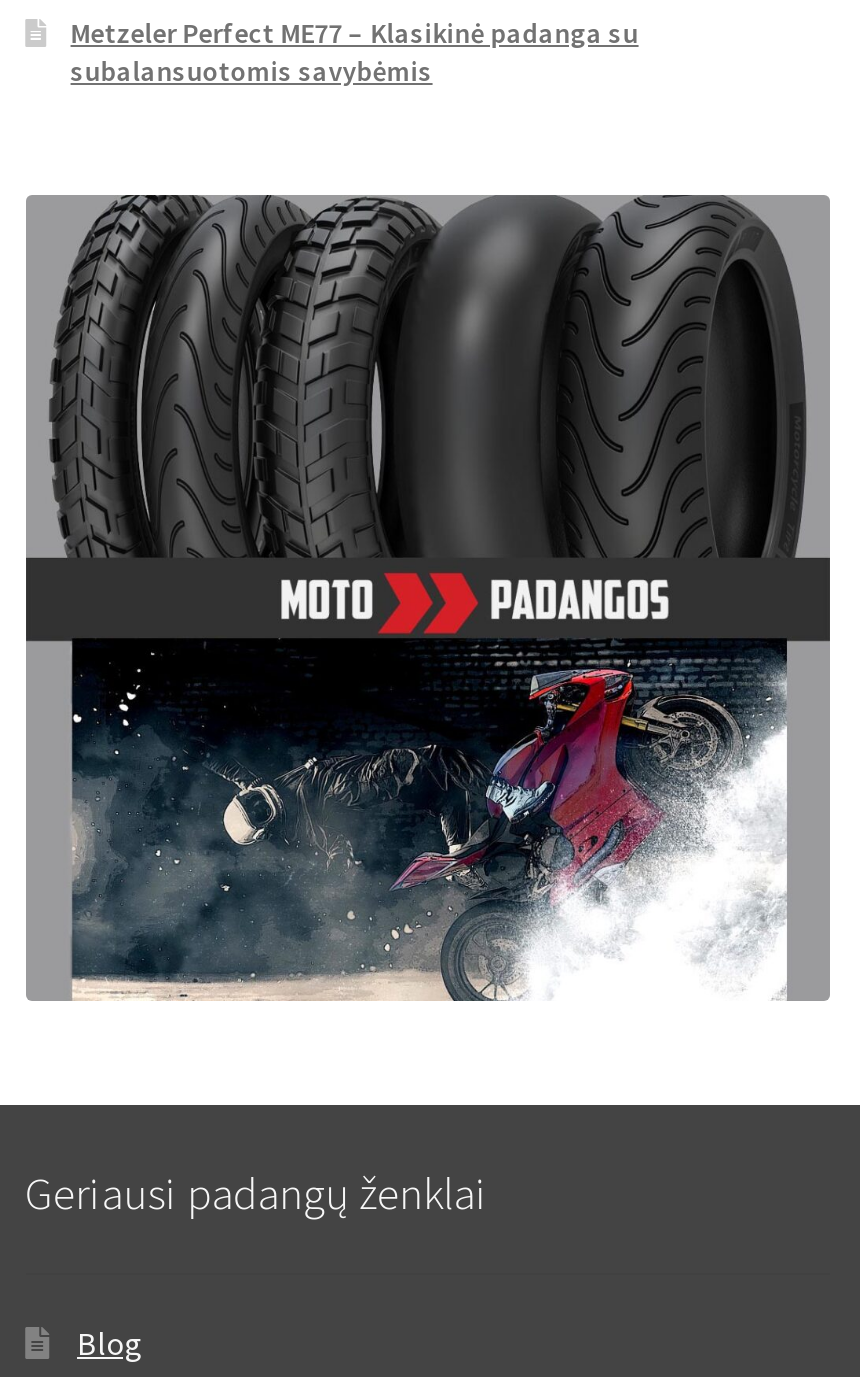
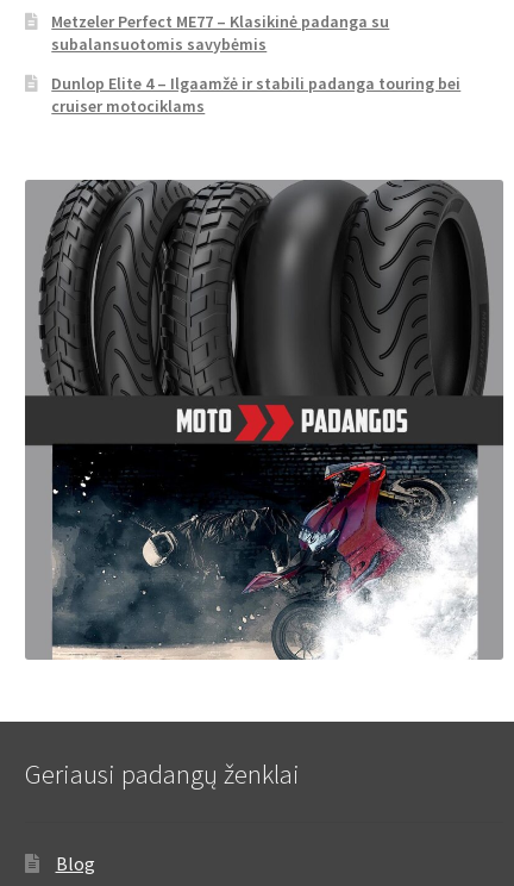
none -> [52,73,461,117] Dunlop Elite 4 – Ilgaamžė ir stabili padanga touring bei | cruiser motociklams

